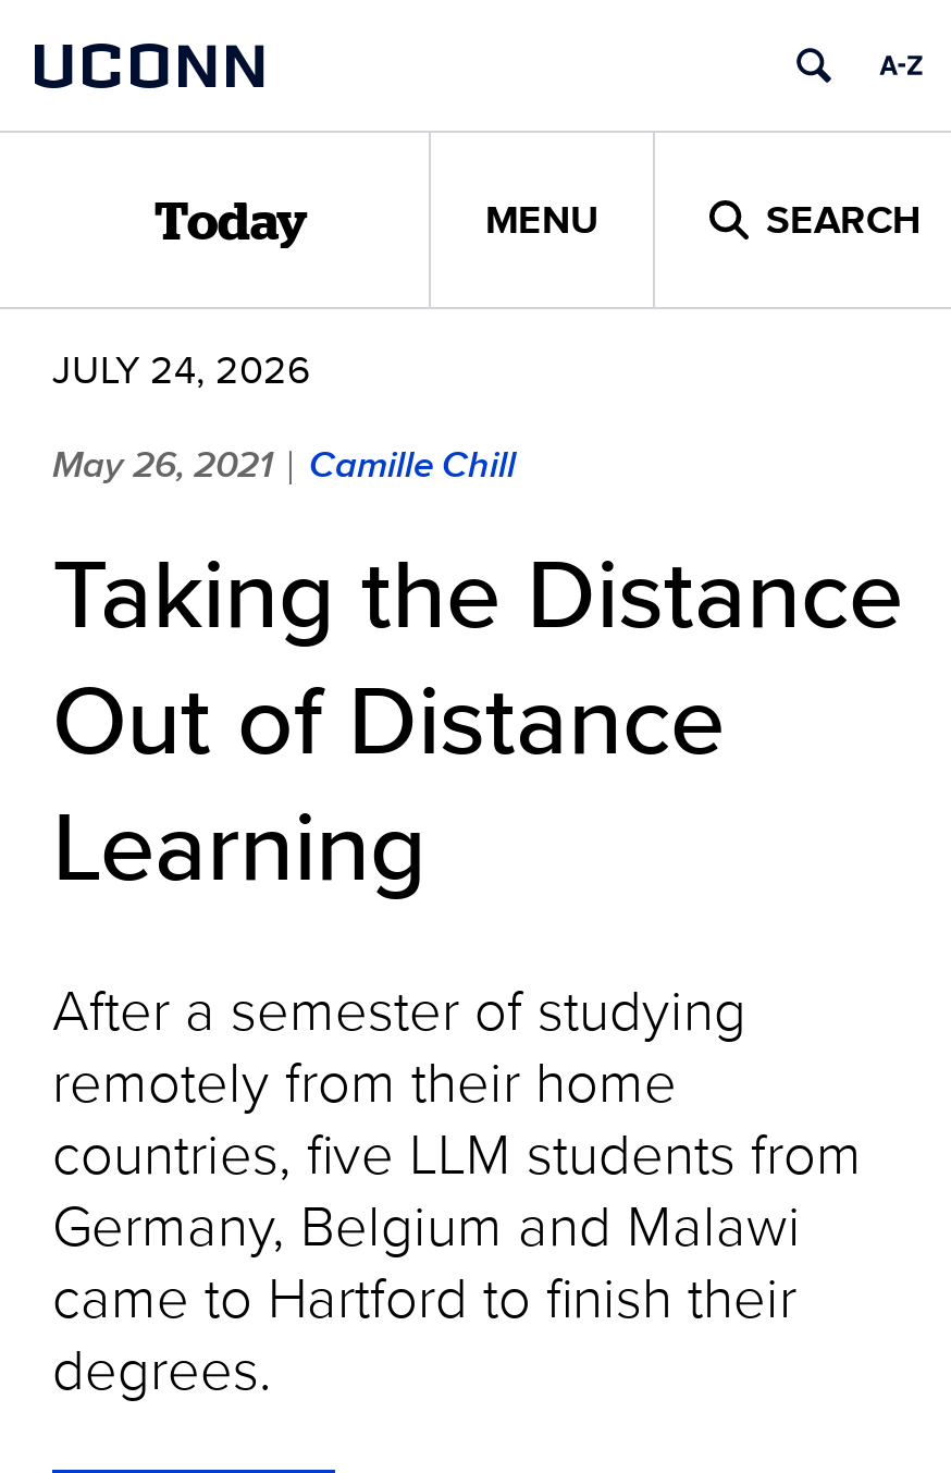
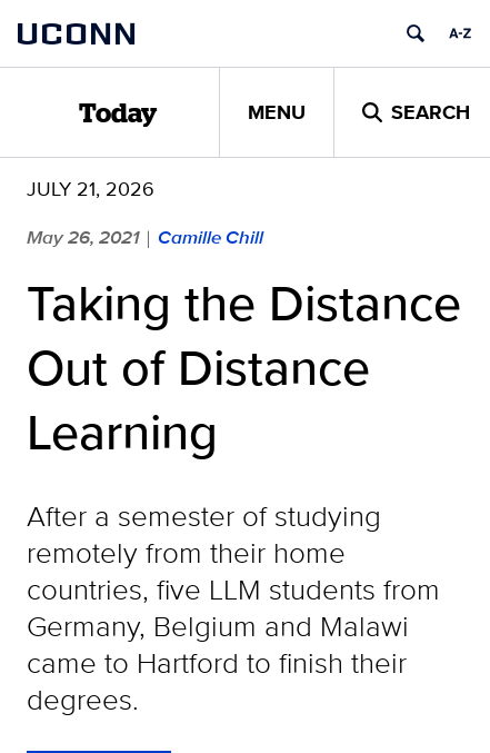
[52,342,311,396] JULY 24, 2026 -> [27,175,154,202] JULY 21, 2026

